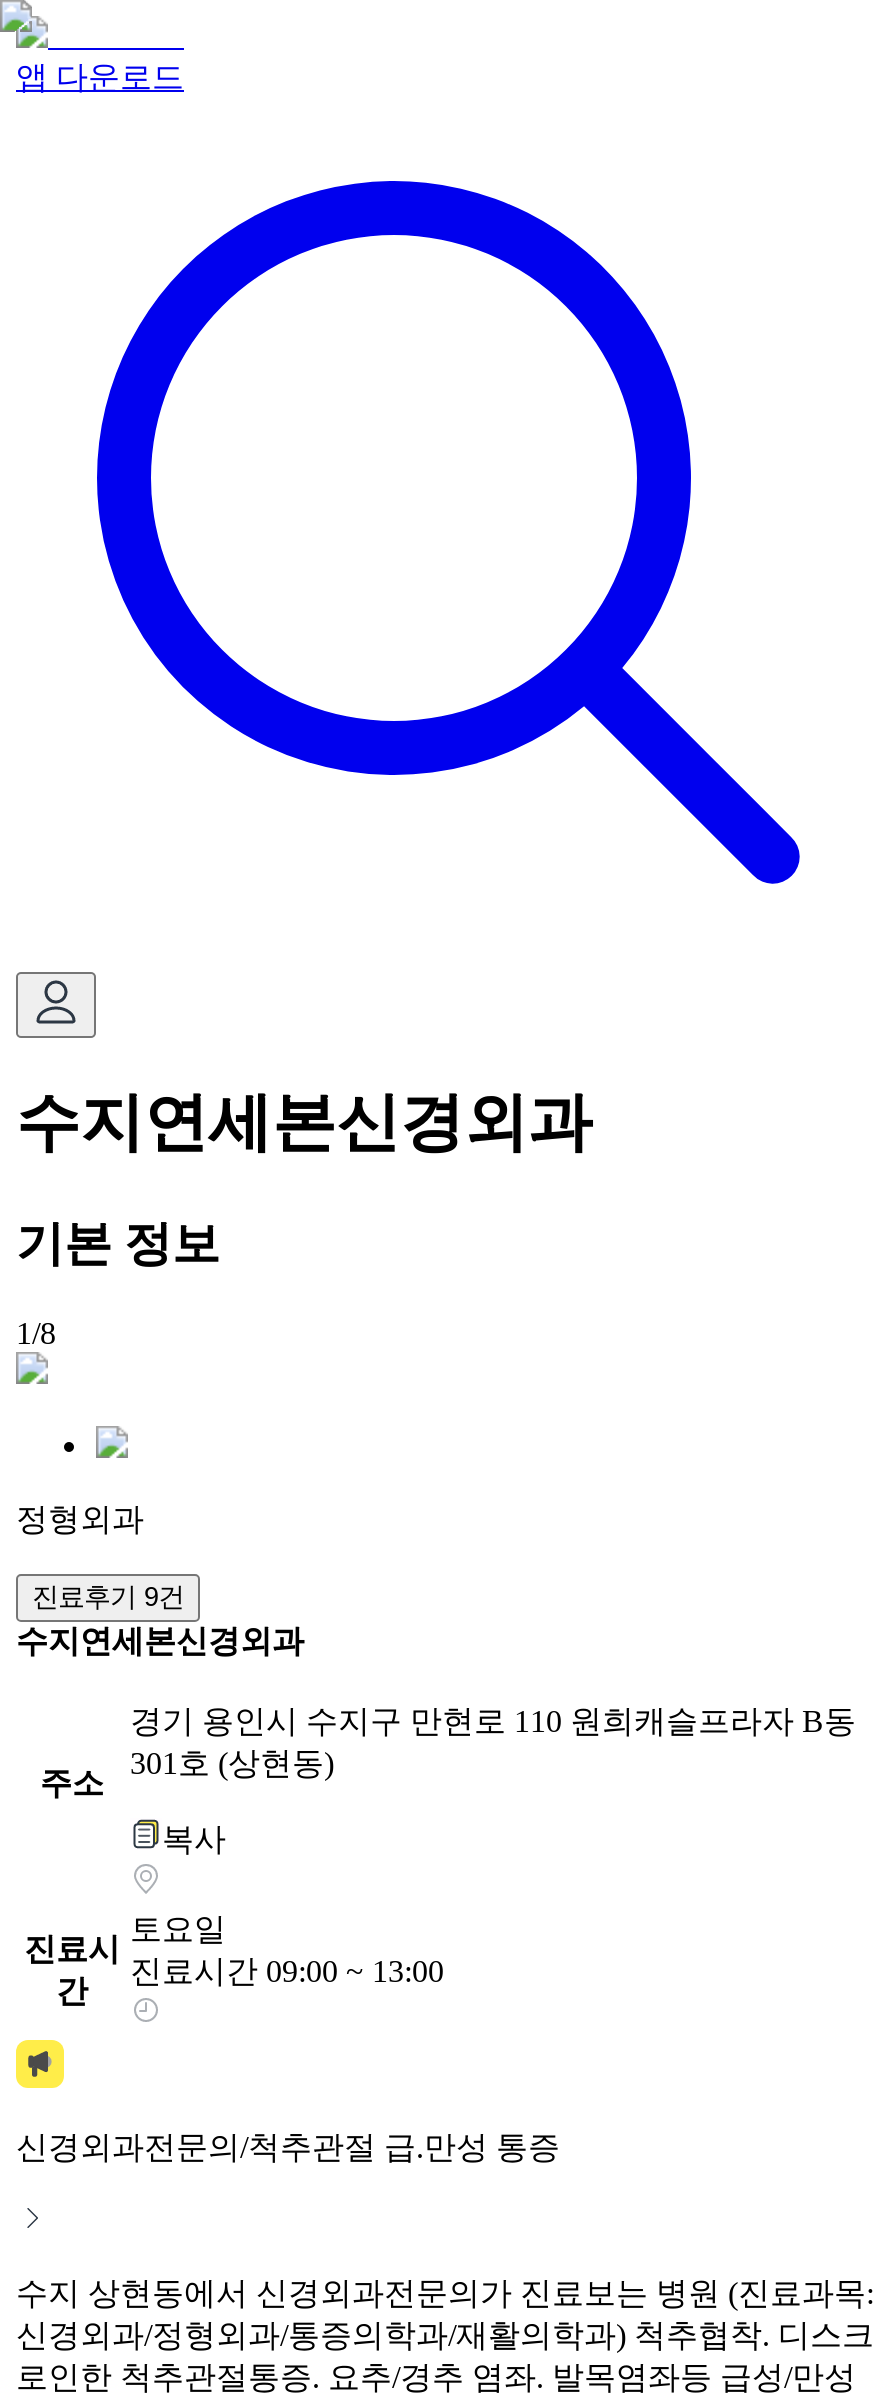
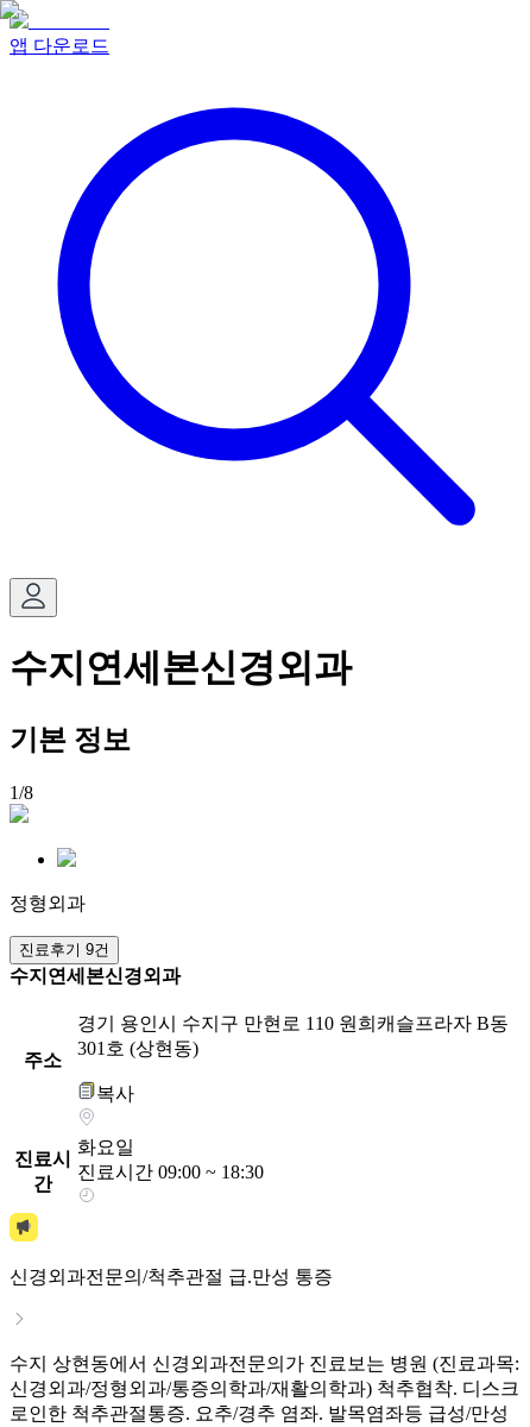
[130,1912,444,1988] 토요일 | 진료시간 09:00 ~ 13:00 -> [77,1137,264,1182] 화요일 | 진료시간 09:00 ~ 18:30

